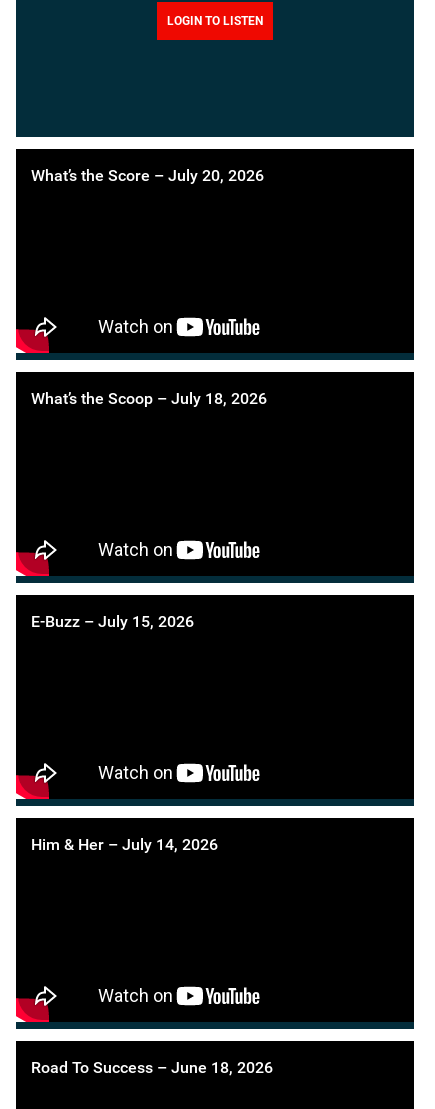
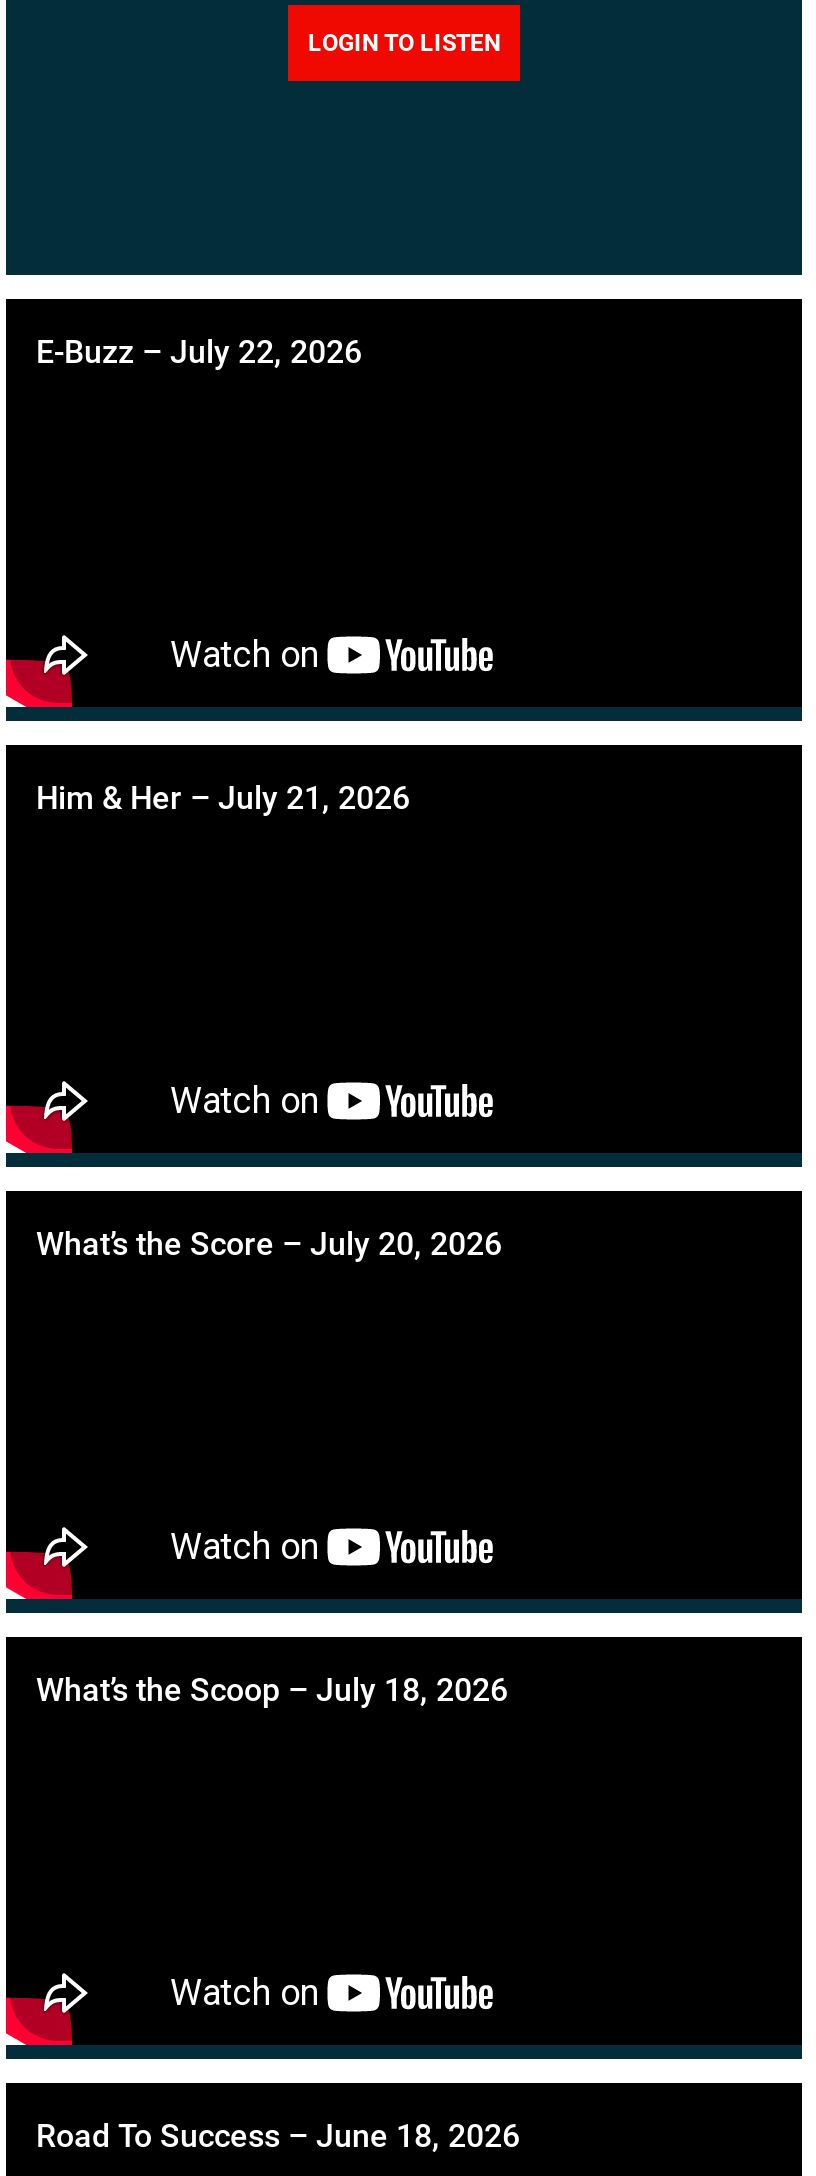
none -> [36,333,362,371] E-Buzz – July 22, 2026
none -> [36,779,410,817] Him & Her – July 21, 2026
moved [31,166,267,408] -> [36,1225,508,1709]: What’s the Score – July 20, 2026 | What’s the Scoop – July 18, 2026
[31,612,194,631] E-Buzz – July 15, 2026 -> none
[31,835,218,854] Him & Her – July 14, 2026 -> none

